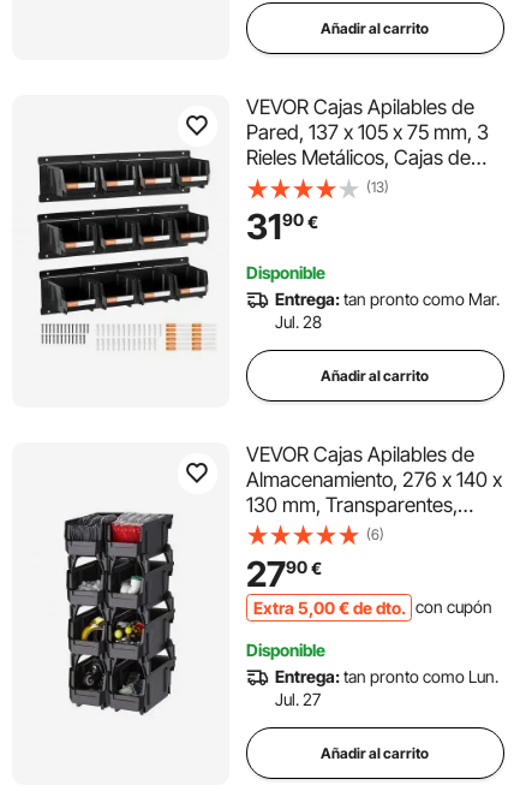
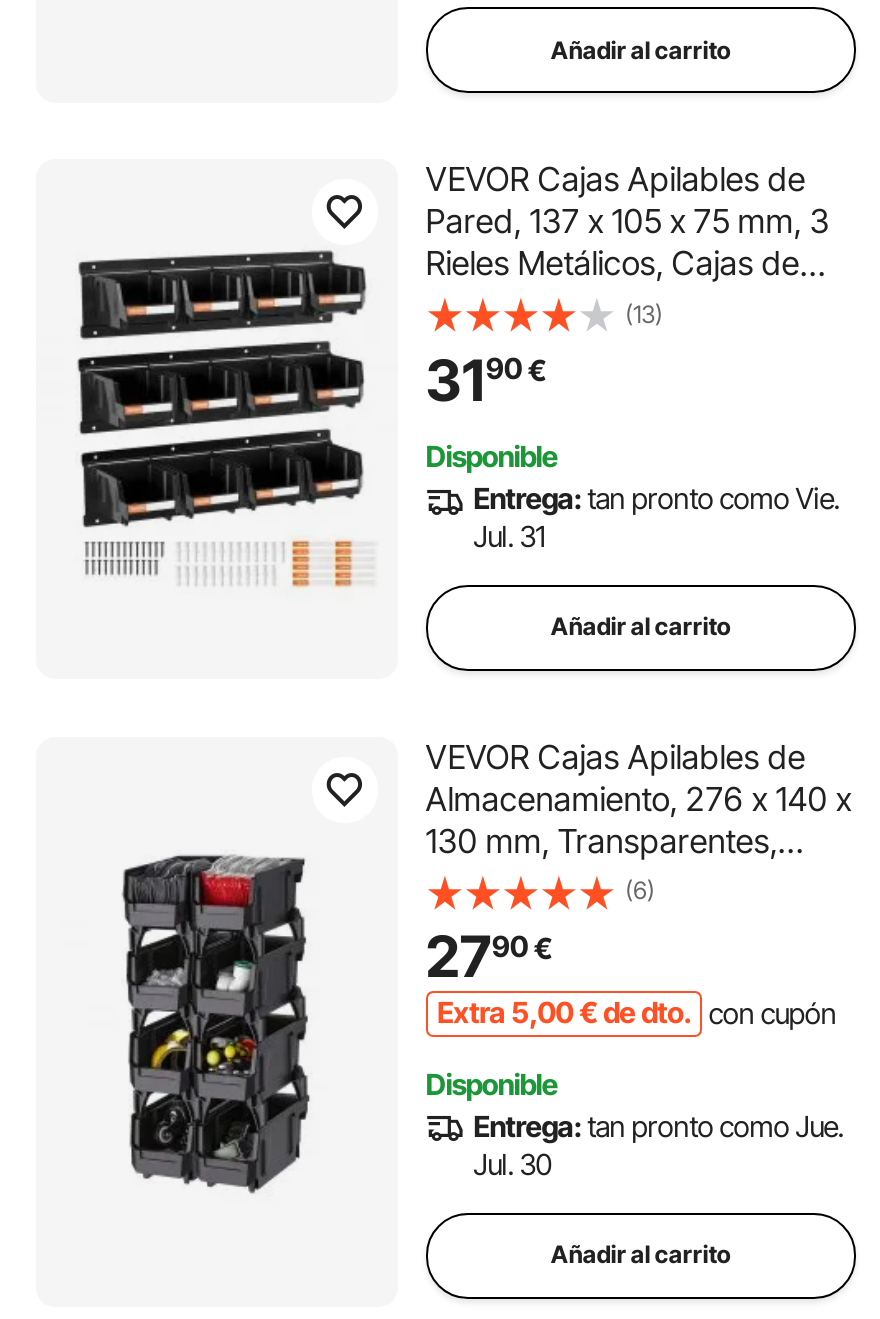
[275,288,499,309] Entrega: tan pronto como Mar. -> [473,482,839,516] Entrega: tan pronto como Vie.
[275,311,321,332] Jul. 28 -> [473,520,545,554] Jul. 31
[275,666,498,686] Entrega: tan pronto como Lun. -> [473,1110,843,1144] Entrega: tan pronto como Jue.
[275,689,320,709] Jul. 27 -> [473,1148,551,1182] Jul. 30

